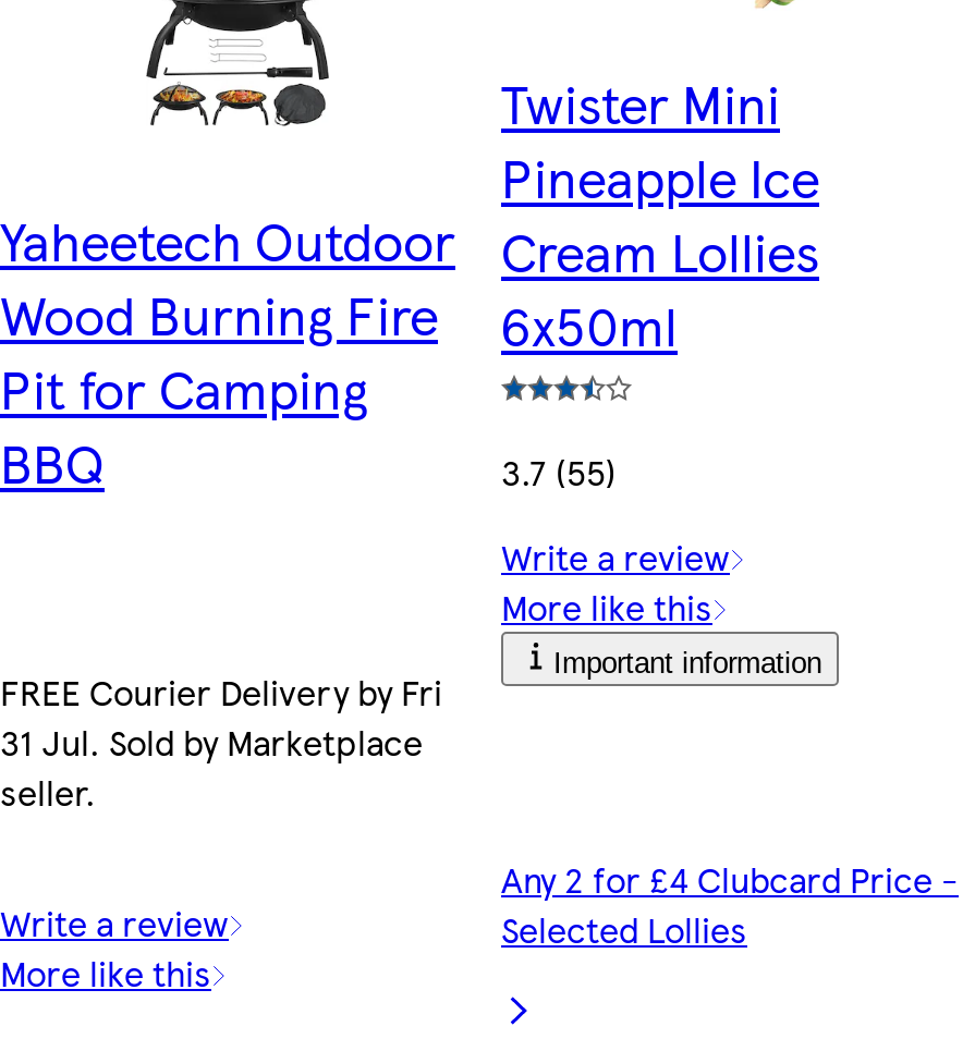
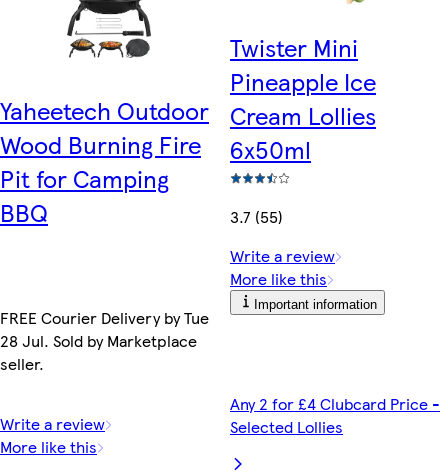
[0,667,442,717] FREE Courier Delivery by Fri -> [0,306,209,329] FREE Courier Delivery by Tue
[0,717,423,767] 31 Jul. Sold by Marketplace -> [0,329,197,352] 28 Jul. Sold by Marketplace

